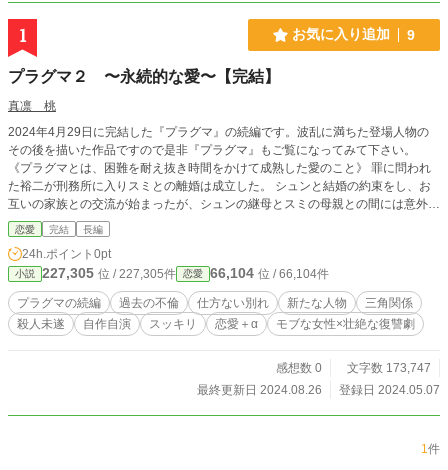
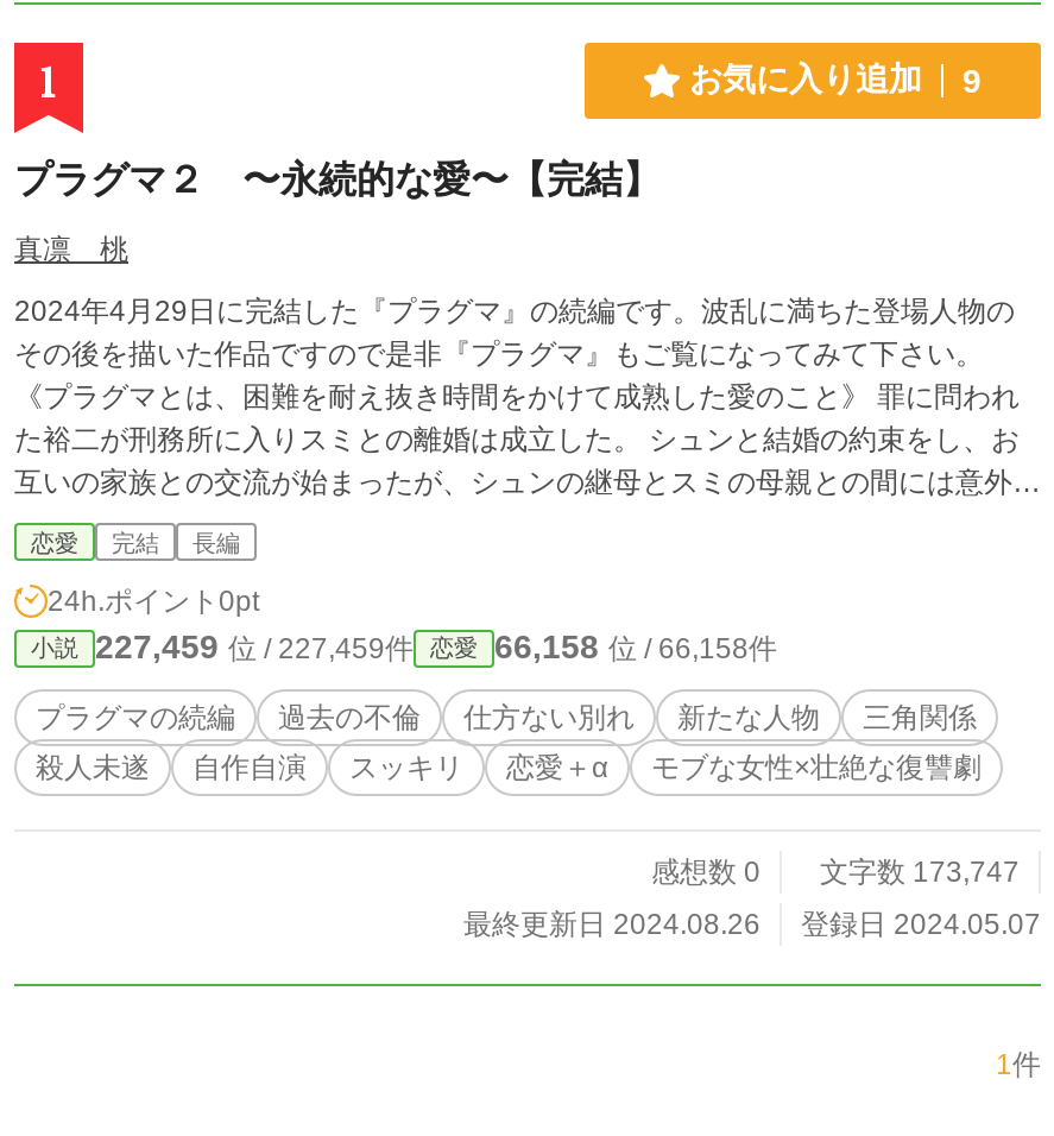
[42,265,176,281] 227,305位 / 227,305件 -> [95,627,414,665] 227,459位 / 227,459件
[210,265,329,281] 66,104位 / 66,104件 -> [494,627,777,665] 66,158位 / 66,158件

